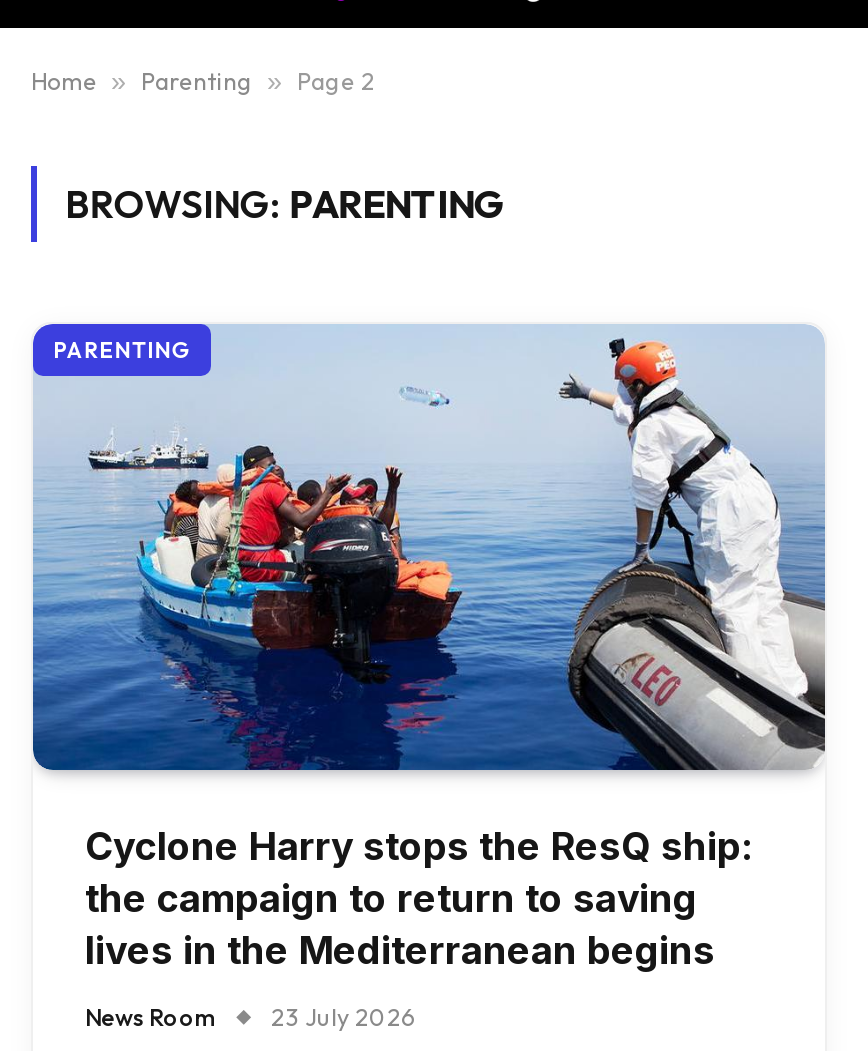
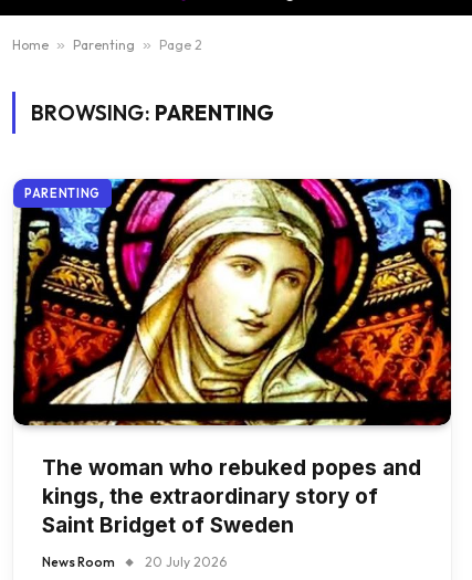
[31,324,827,974] [image] | Cyclone Harry stops the ResQ ship: | the campaign to return to saving | lives in the Mediterranean begins -> [12,178,452,538] [image] | The woman who rebuked popes and | kings, the extraordinary story of | Saint Bridget of Sweden
[85,1002,415,1032] News Room 23 July 2026 -> [42,553,227,570] News Room 20 July 2026

